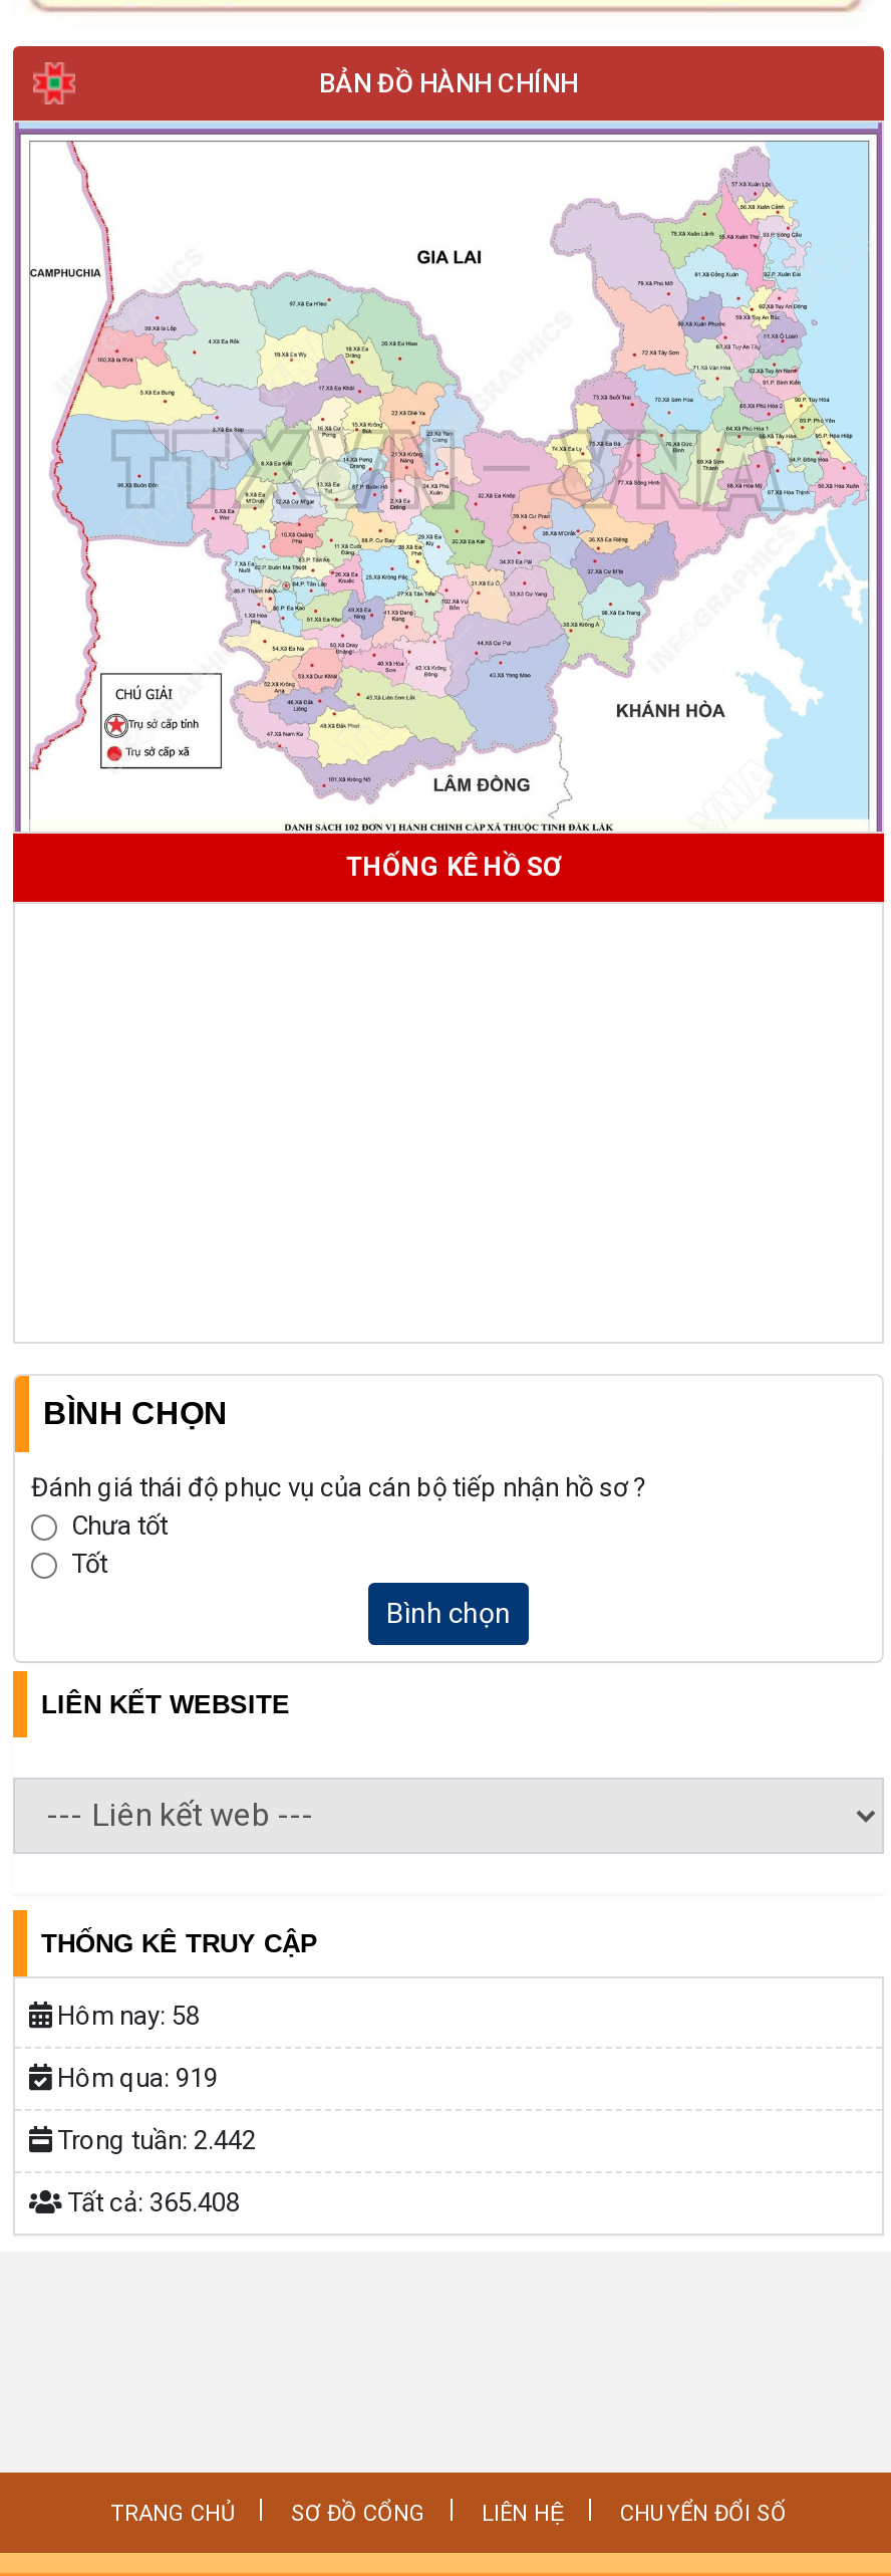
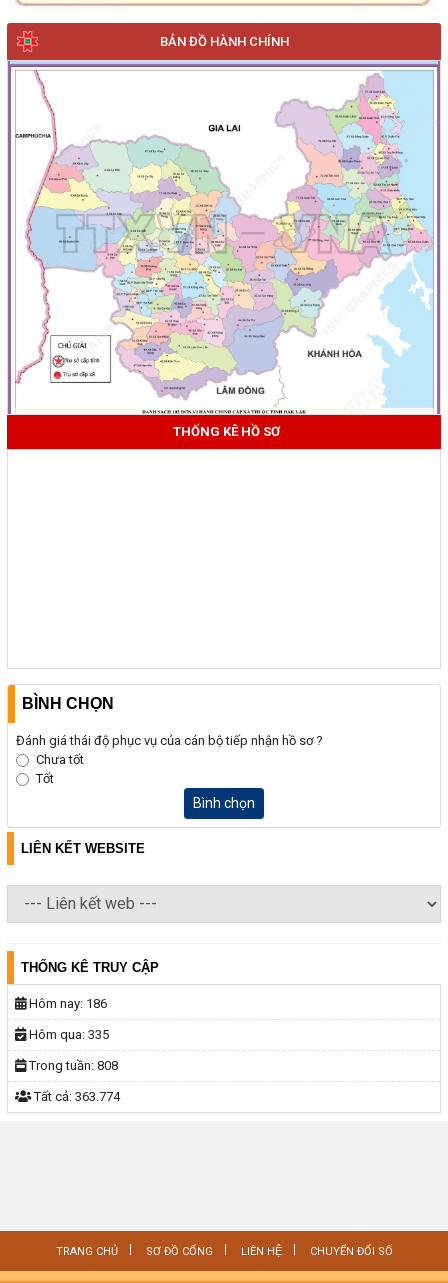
[51,2000,200,2030] Hôm nay: 58 -> [26,995,107,1010] Hôm nay: 186
[51,2062,218,2092] Hôm qua: 919 -> [26,1026,109,1041] Hôm qua: 335
[51,2124,256,2154] Trong tuần: 2.442 -> [26,1057,118,1072] Trong tuần: 808
[61,2186,240,2216] Tất cả: 365.408 -> [31,1088,120,1103] Tất cả: 363.774

